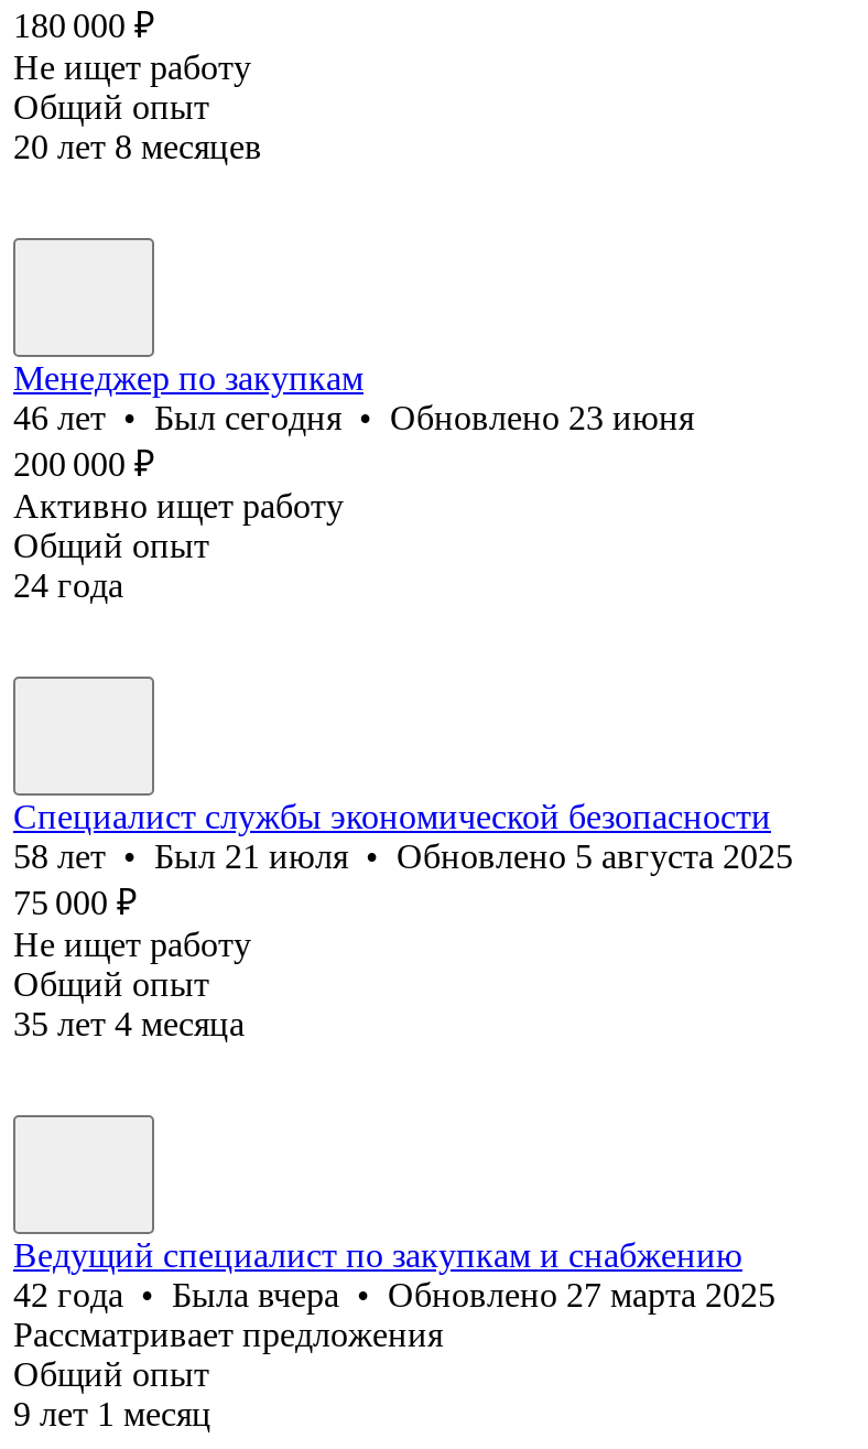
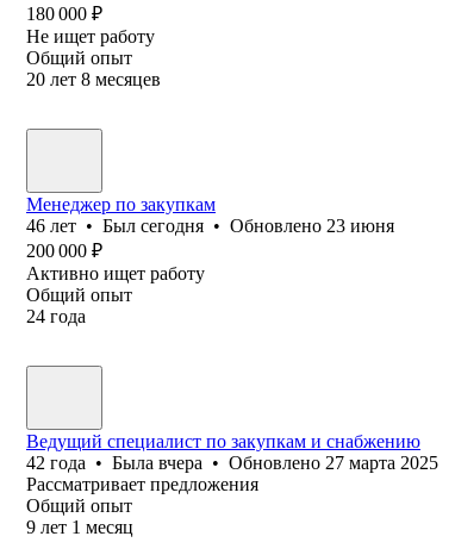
[13,798,793,1042] Специалист службы экономической безопасности | 58 лет • Был 21 июля • Обновлено 5 августа 2025 | 75 000 ₽ | Не ищет работу | Общий опыт | 35 лет 4 месяца -> none

